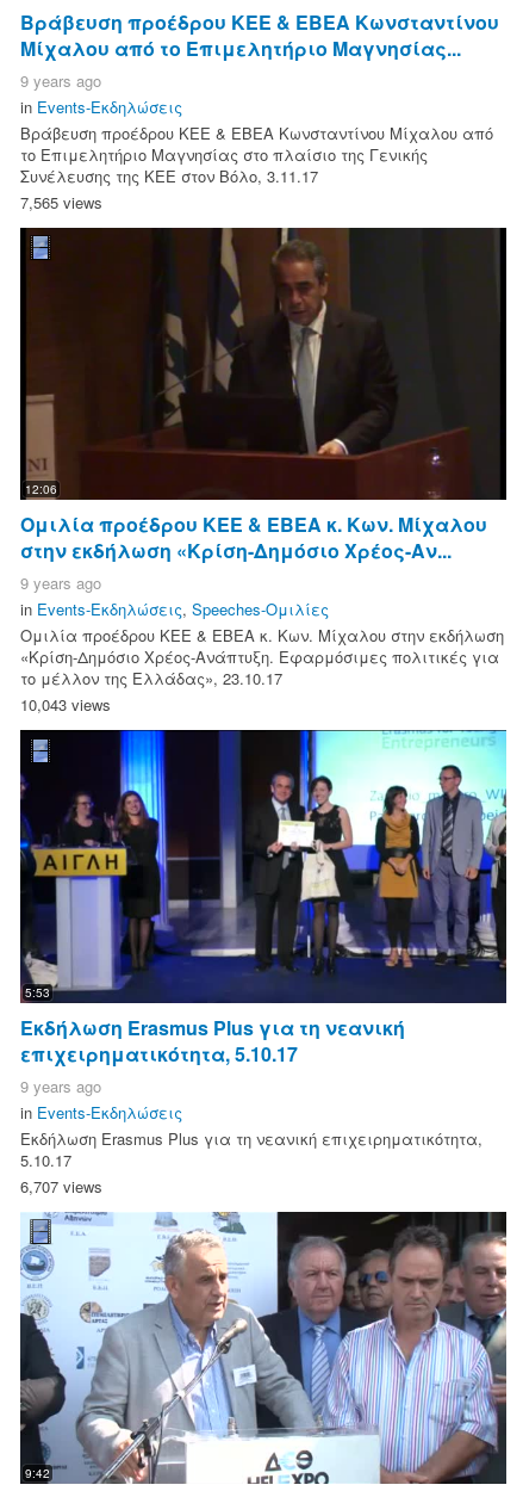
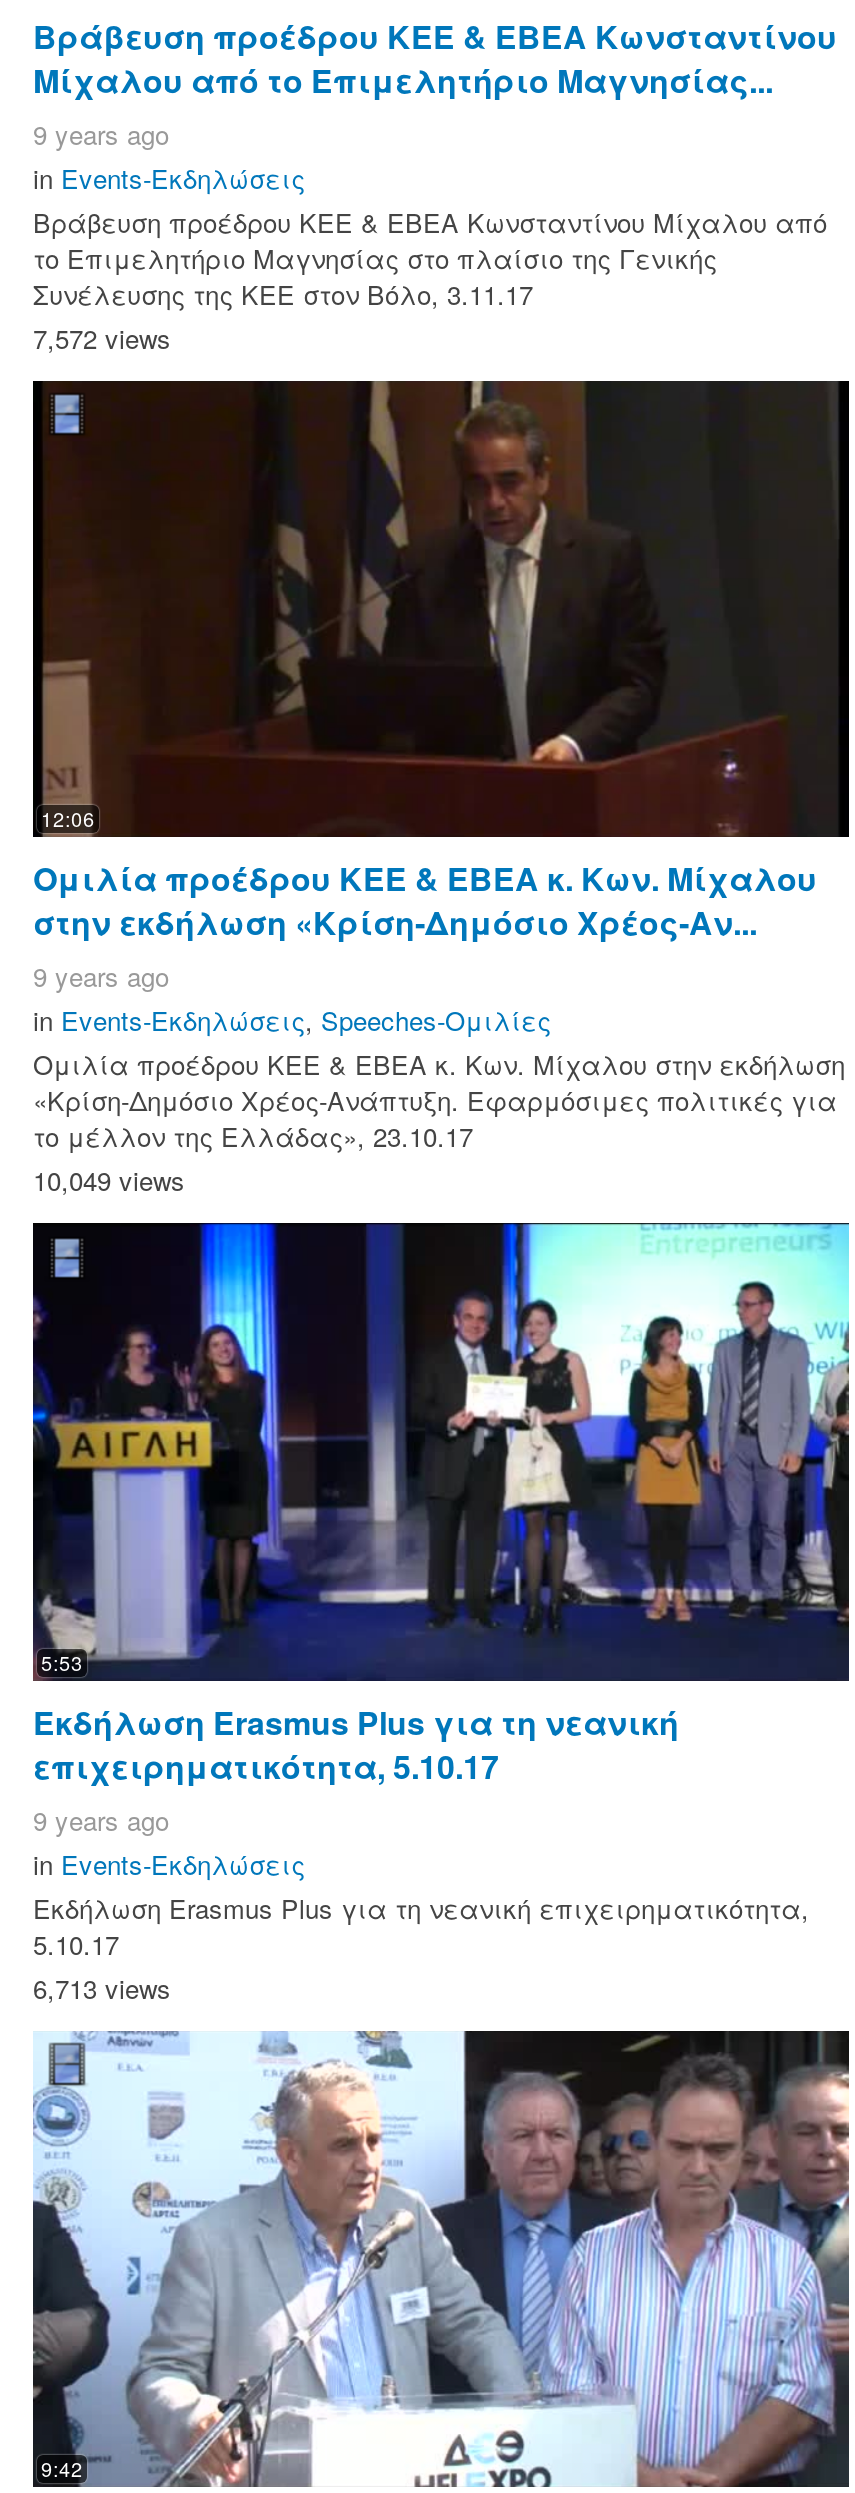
[20,191,102,213] 7,565 views -> [33,319,171,357] 7,572 views
[20,693,111,716] 10,043 views -> [33,1162,185,1200] 10,049 views
[20,1175,102,1197] 6,707 views -> [33,1969,171,2007] 6,713 views

